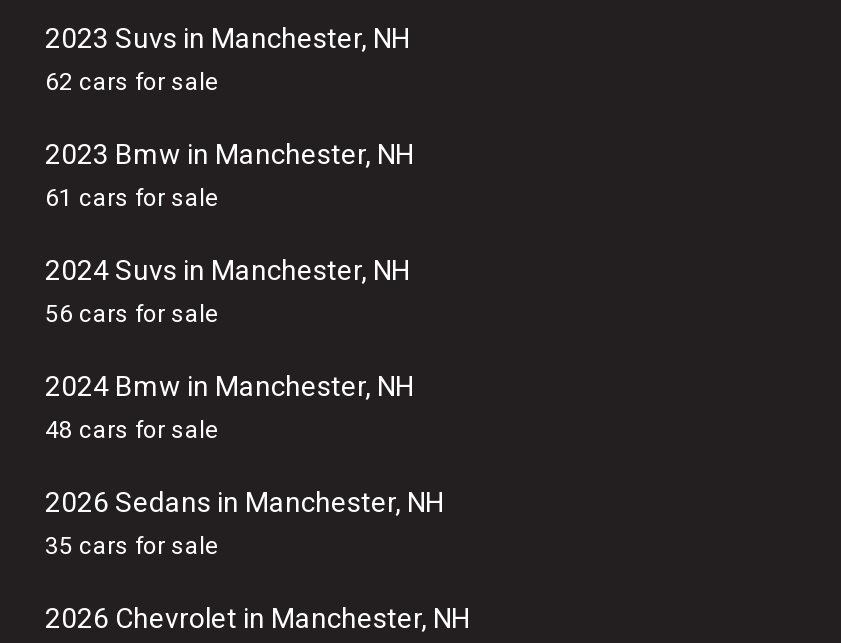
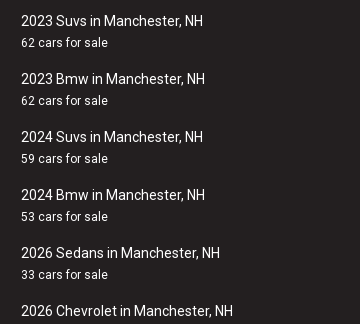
[45,184,219,212] 61 cars for sale -> [21,94,108,108] 62 cars for sale
[45,300,219,328] 56 cars for sale -> [21,152,108,166] 59 cars for sale
[45,416,219,444] 48 cars for sale -> [21,210,108,224] 53 cars for sale
[45,532,219,560] 35 cars for sale -> [21,268,108,282] 33 cars for sale

